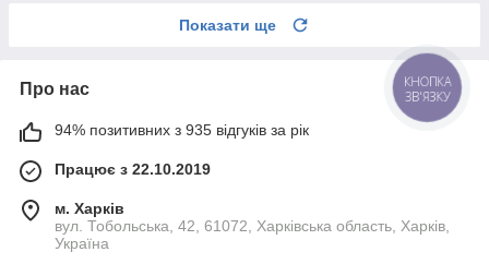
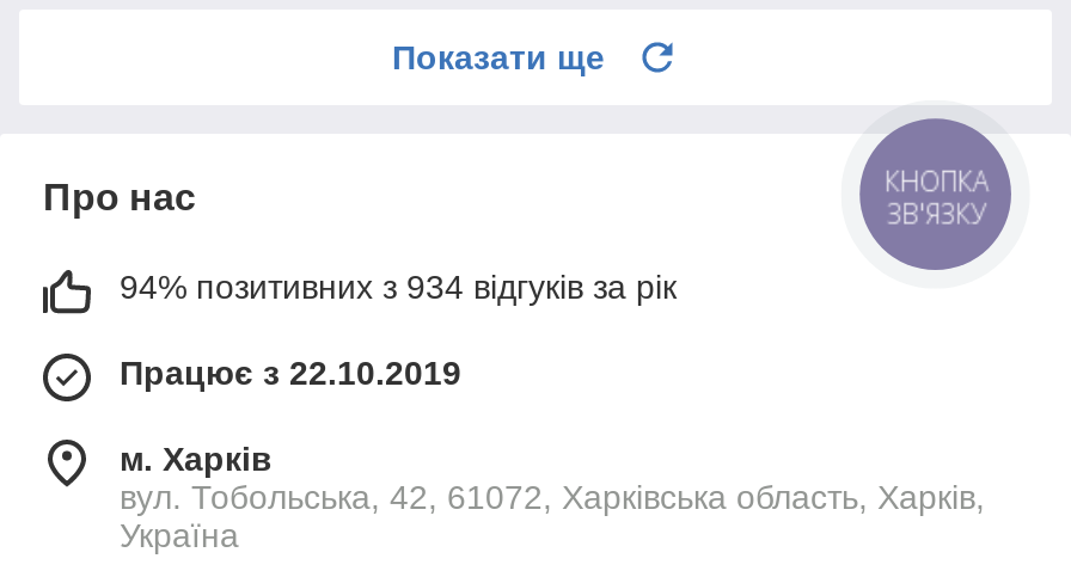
[55,122,309,139] 94% позитивних з 935 відгуків за рік -> [120,269,677,307] 94% позитивних з 934 відгуків за рік

